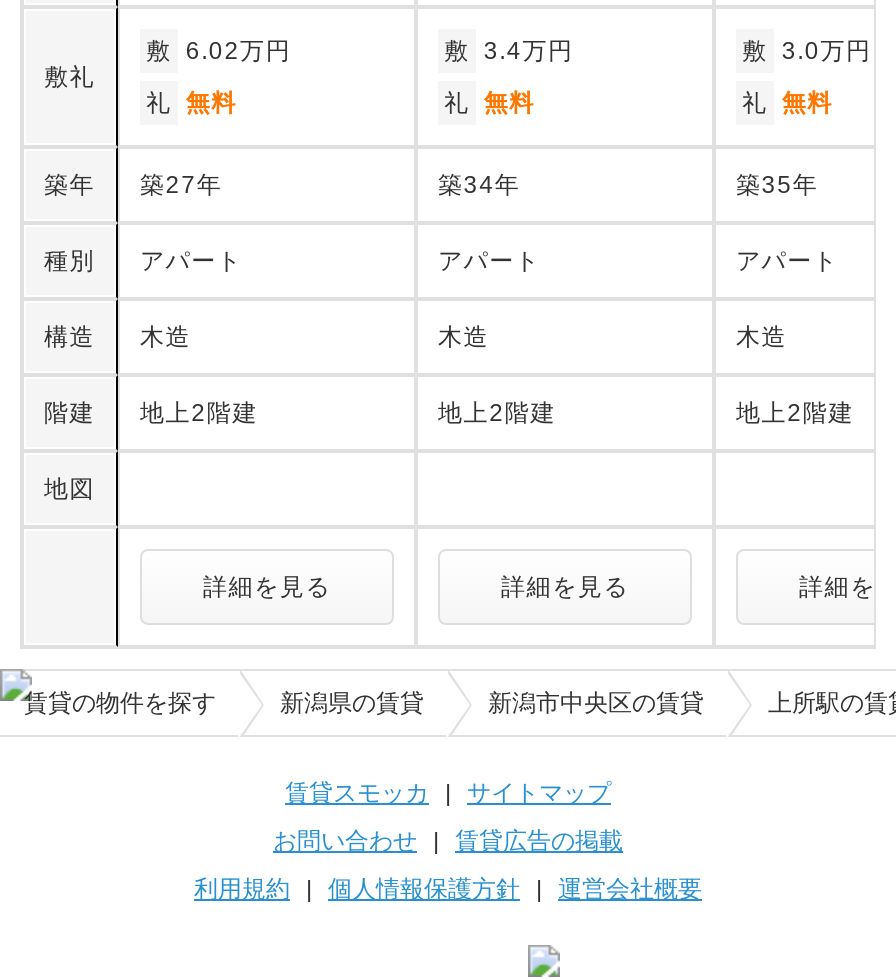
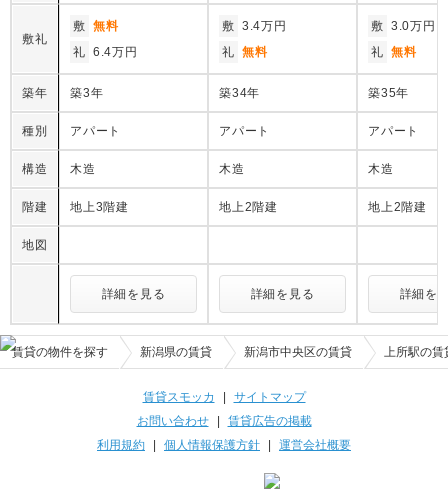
[146,37,291,65] 敷 6.02万円 -> [73,19,118,33] 敷 無料
[146,89,237,117] 礼 無料 -> [73,45,138,59] 礼 6.4万円
[44,171,222,199] 築年 築27年 -> [22,86,103,100] 築年 築3年
[44,399,258,427] 階建 地上2階建 -> [22,200,129,214] 階建 地上3階建

